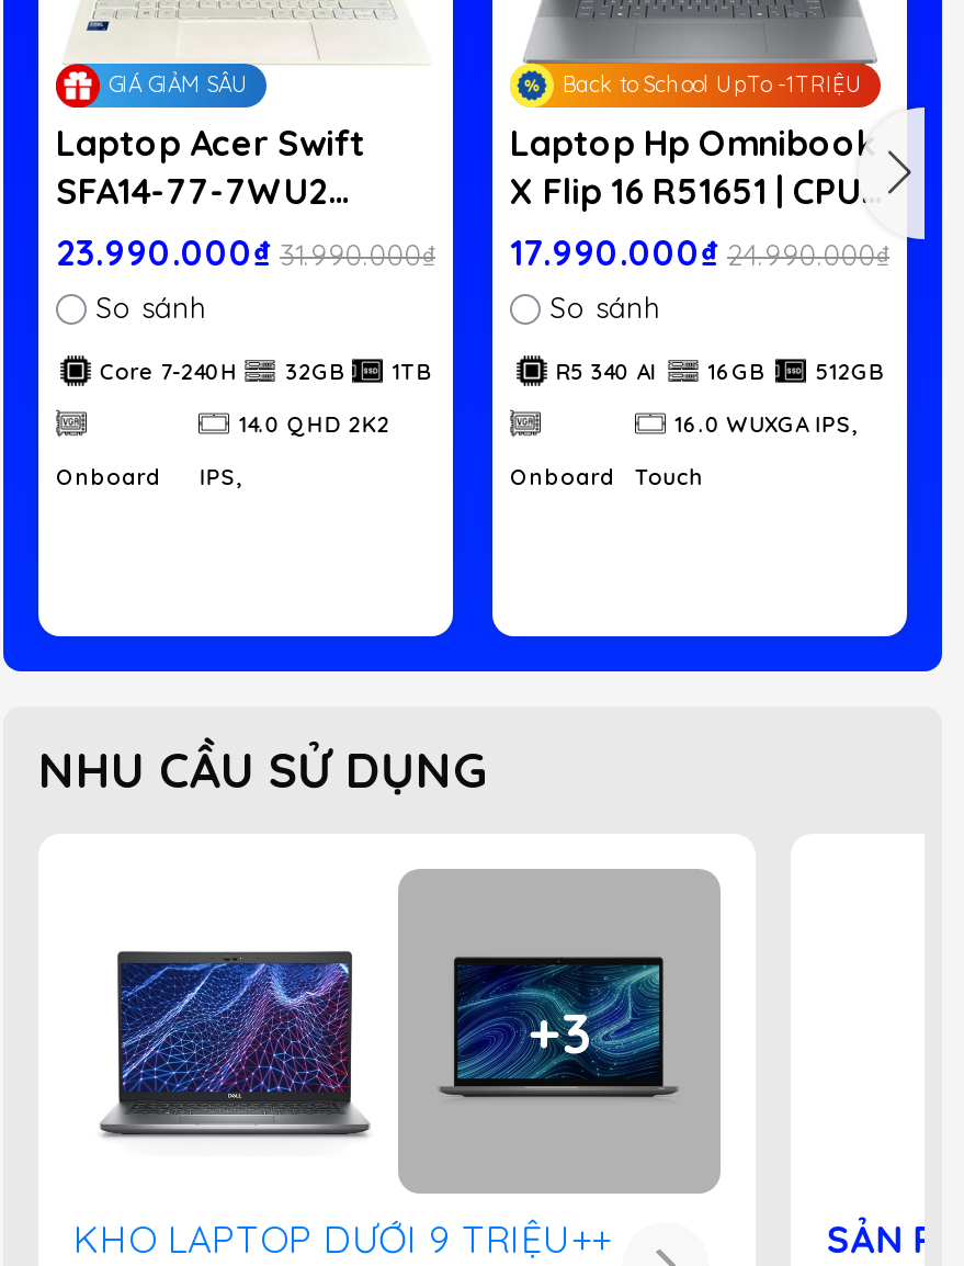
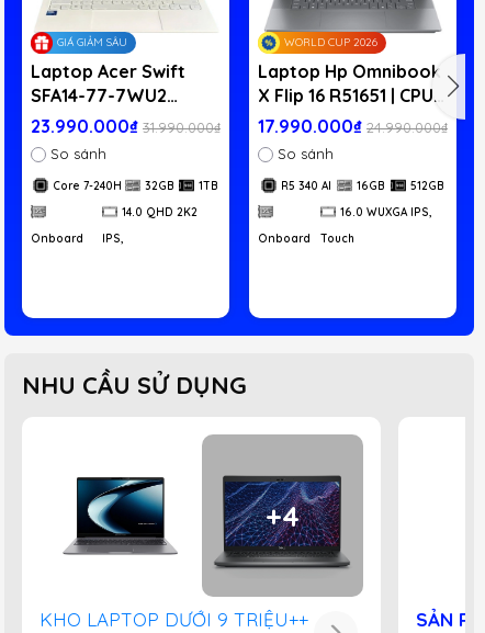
[563,71,863,99] Back to School UpTo -1TRIỆU -> [284,35,377,50] WORLD CUP 2026
[98,950,372,1139] [image] -> [54,476,188,568] [image]
[529,998,590,1066] +3 -> [266,499,300,533] +4

